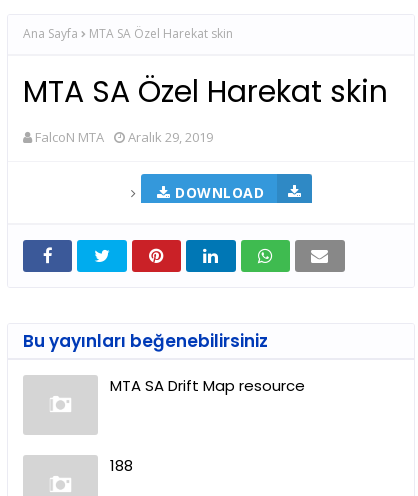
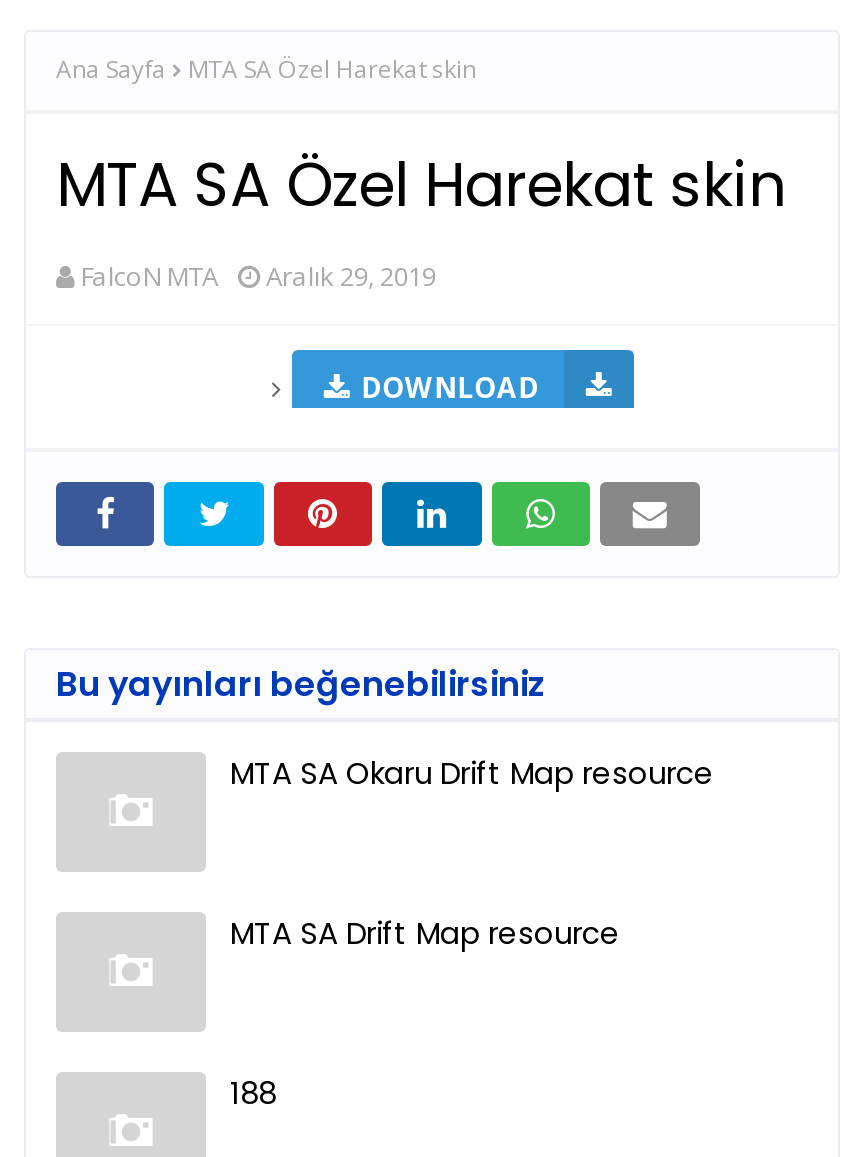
none -> [230,752,714,794] MTA SA Okaru Drift Map resource

